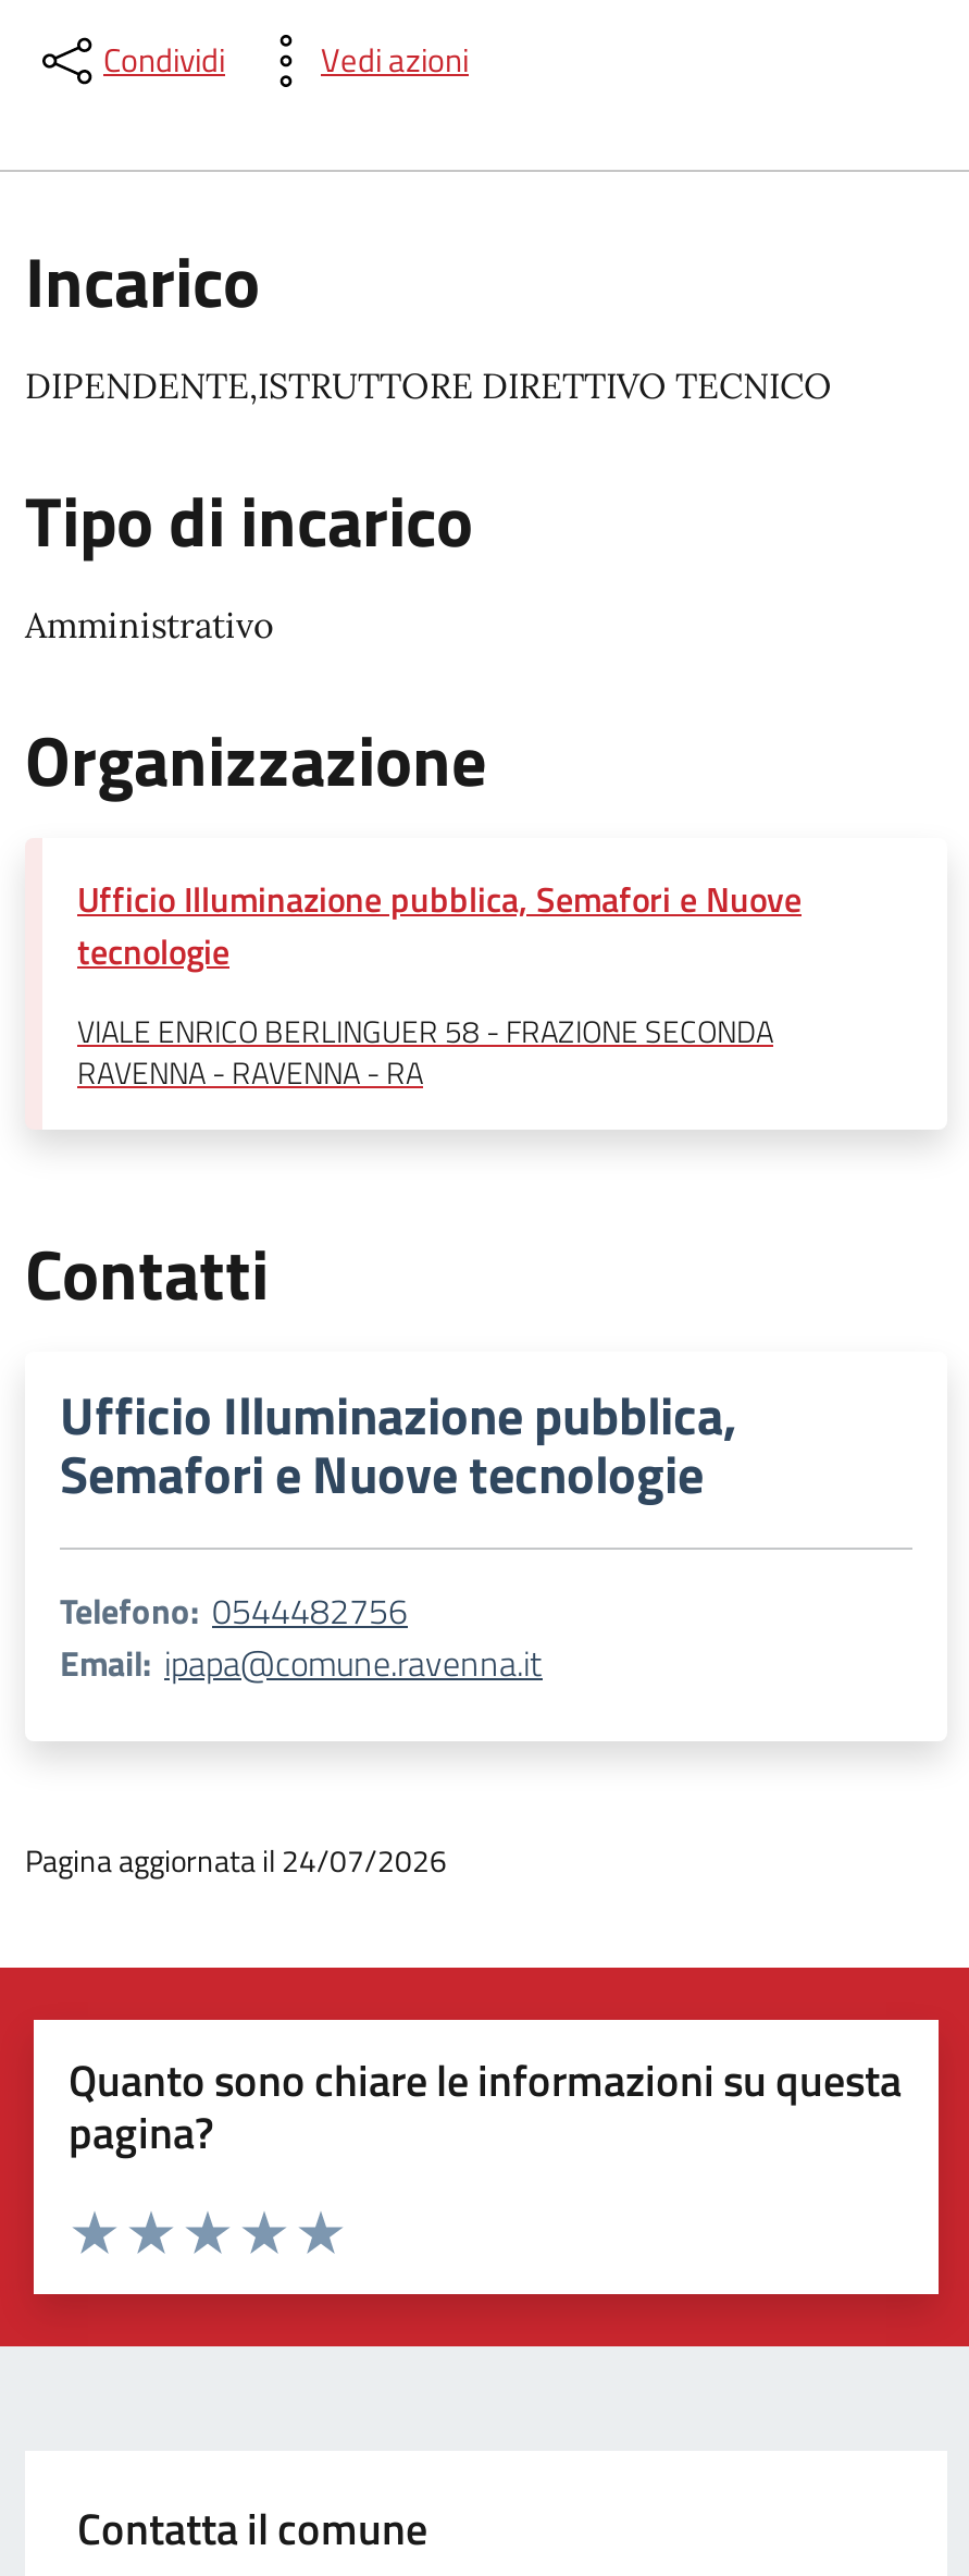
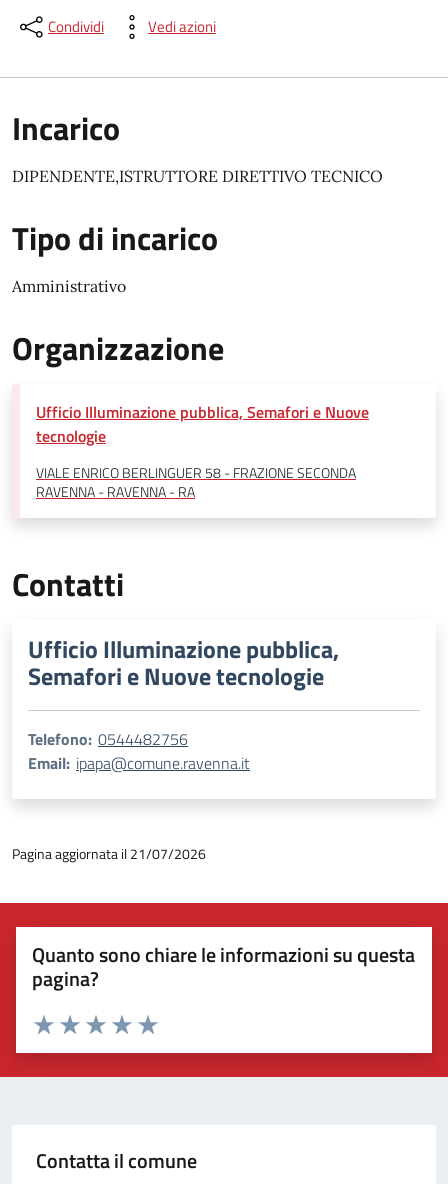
[25,1837,447,1883] Pagina aggiornata il 24/07/2026 -> [12,843,206,864] Pagina aggiornata il 21/07/2026

